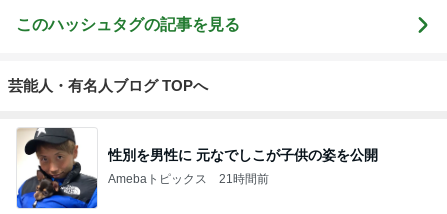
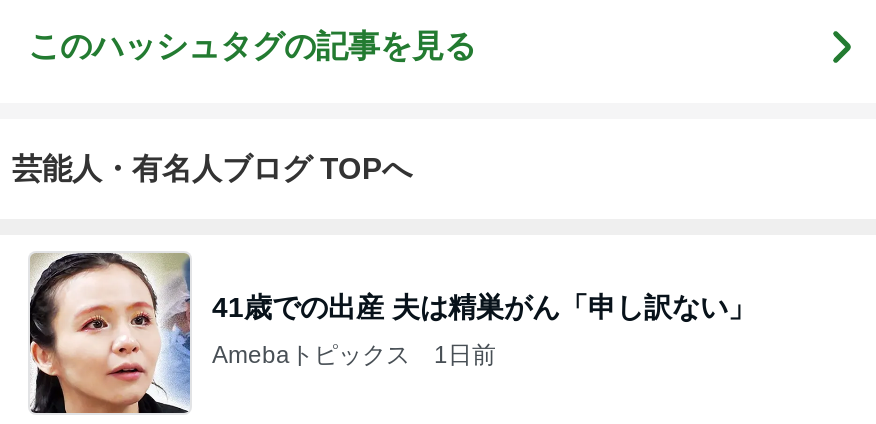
[16,127,378,209] [image] | 性別を男性に 元なでしこが子供の姿を公開 -> [28,251,756,415] [image] | 41歳での出産 夫は精巣がん「申し訳ない」
[108,172,269,186] Amebaトピックス 21時間前 -> [212,341,496,369] Amebaトピックス 1日前

